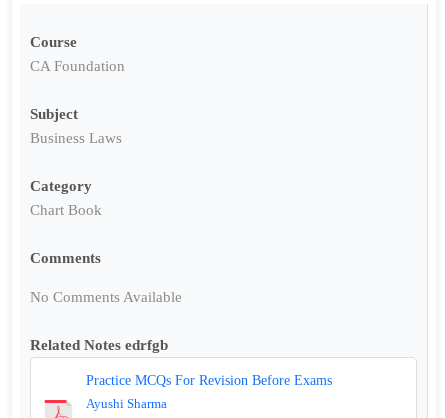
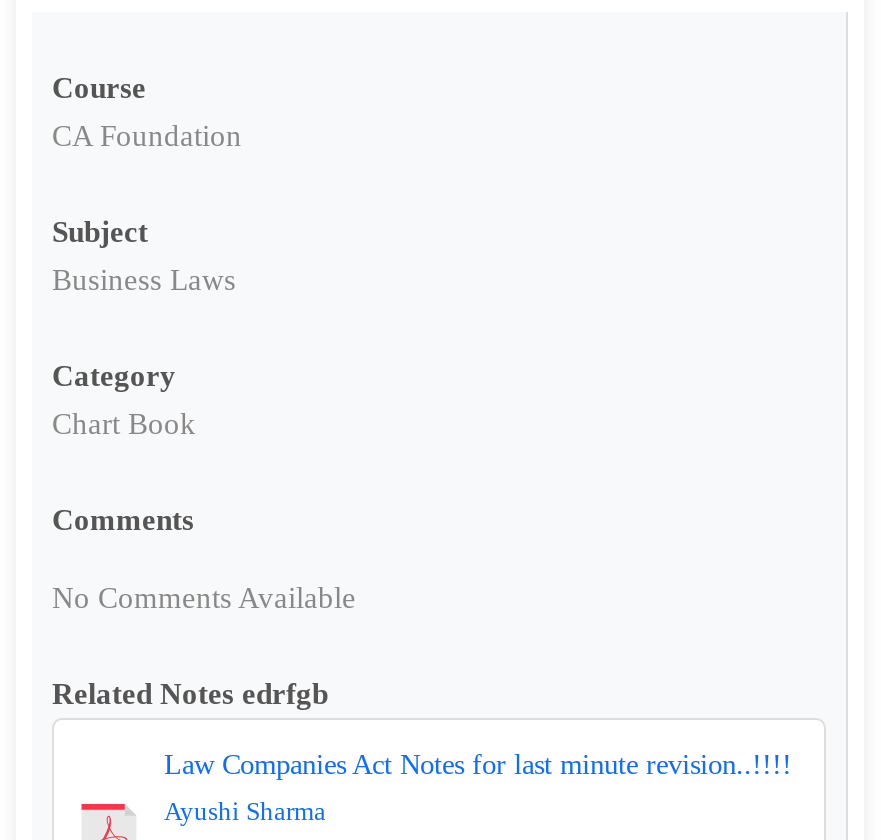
[86,372,332,388] Practice MCQs For Revision Before Exams -> [164,748,792,780] Law Companies Act Notes for last minute revision..!!!!

